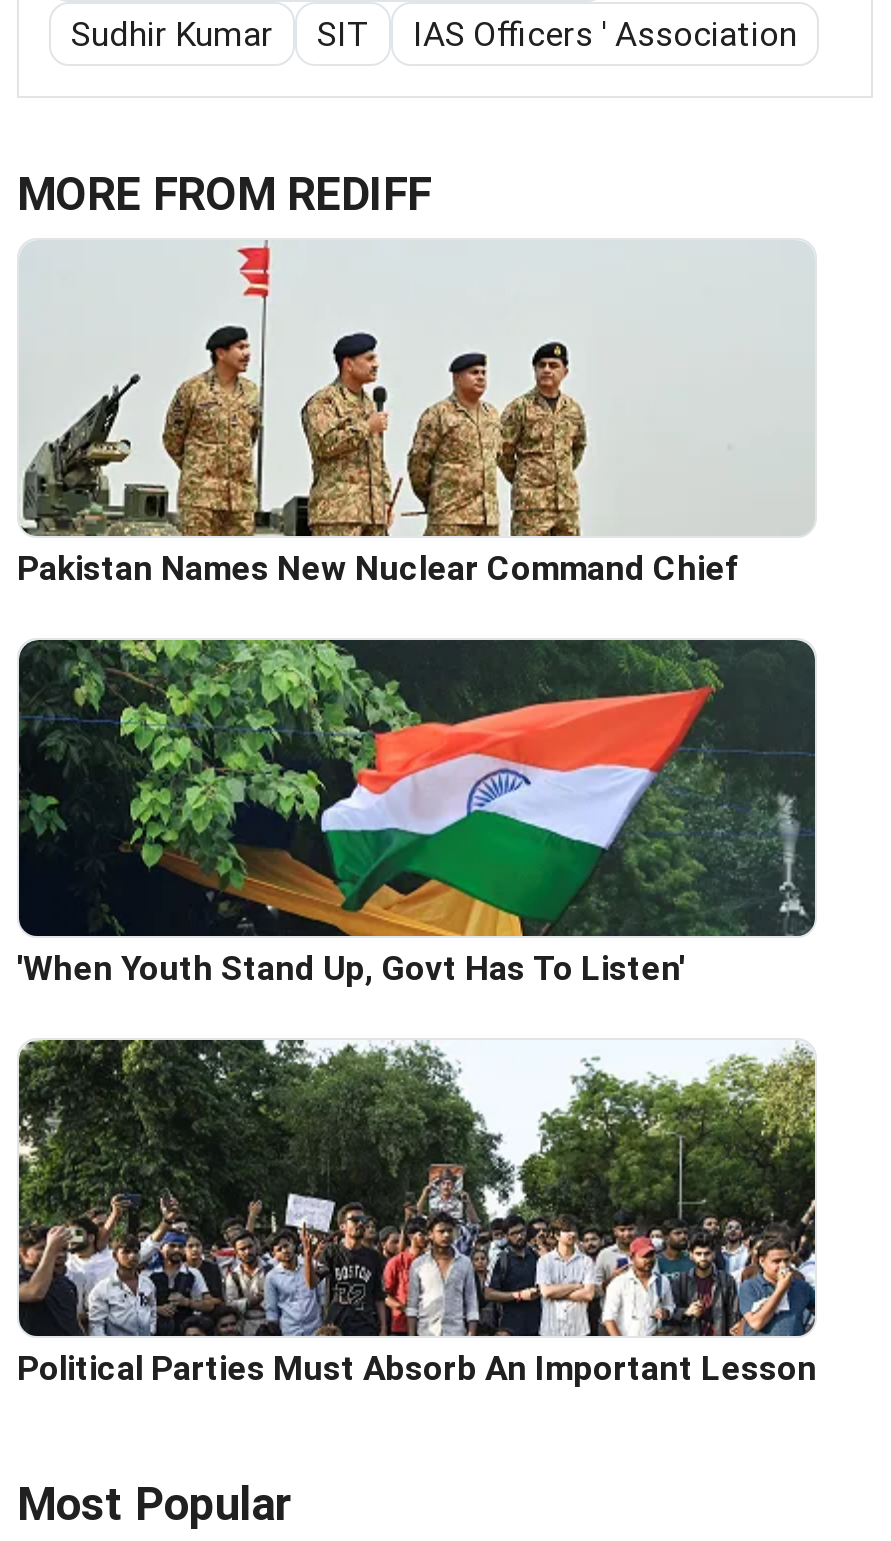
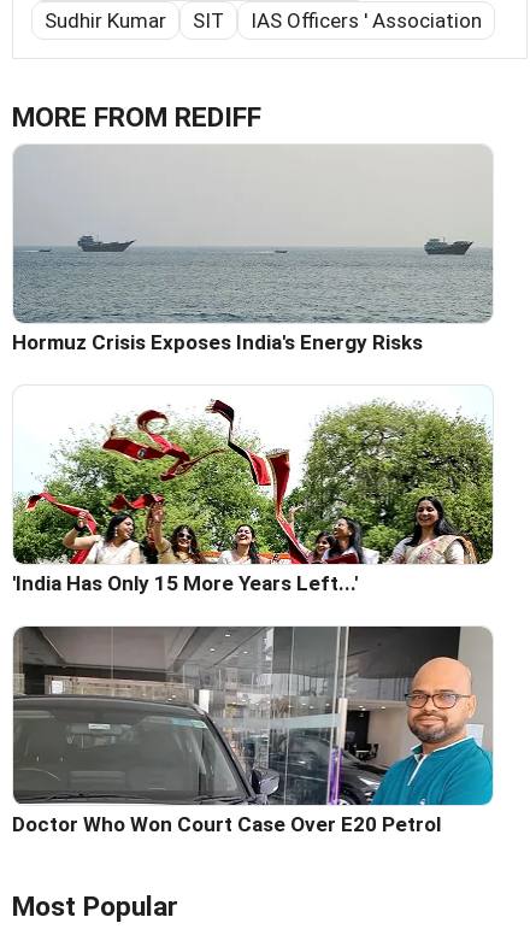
[17,244,813,588] [image] | Pakistan Names New Nuclear Command Chief -> [12,149,493,354] [image] | Hormuz Crisis Exposes India's Energy Risks
[17,638,817,988] [image] | 'When Youth Stand Up, Govt Has To Listen' -> [12,386,494,595] [image] | 'India Has Only 15 More Years Left...'
[17,1038,817,1388] [image] | Political Parties Must Absorb An Important Lesson -> [12,625,494,836] [image] | Doctor Who Won Court Case Over E20 Petrol

